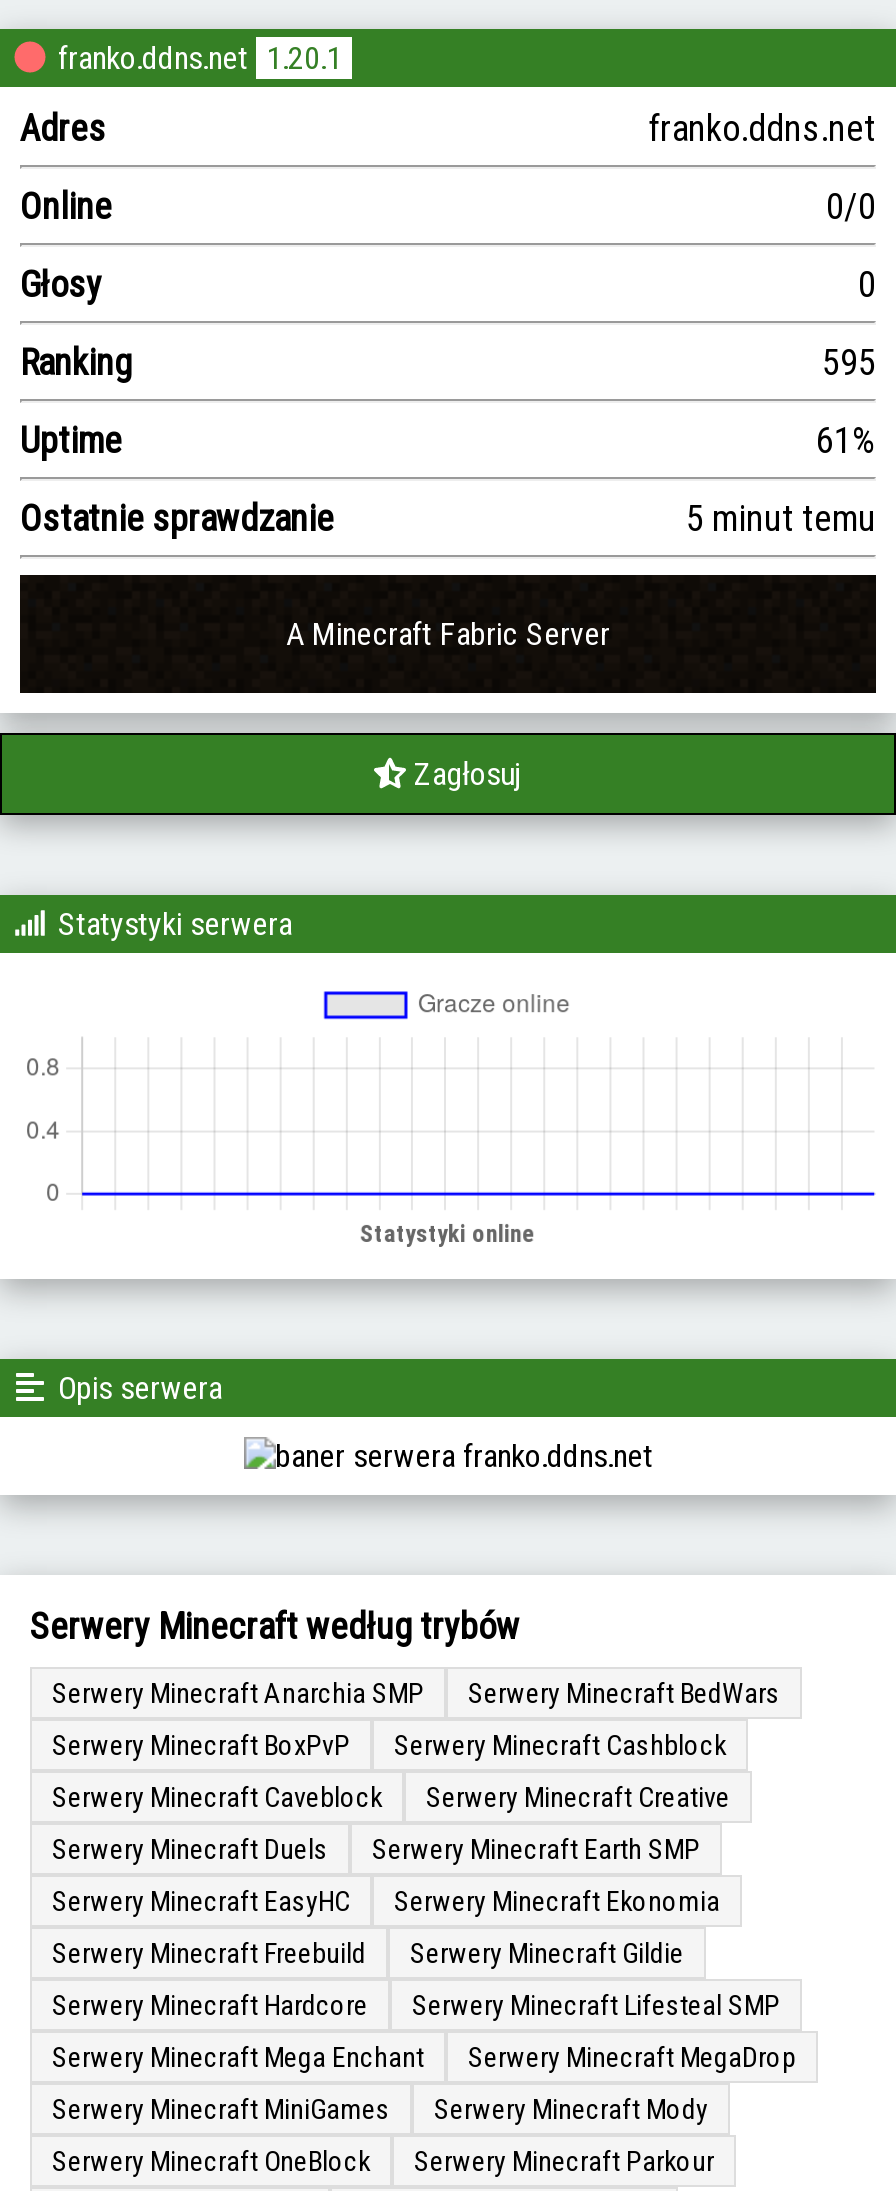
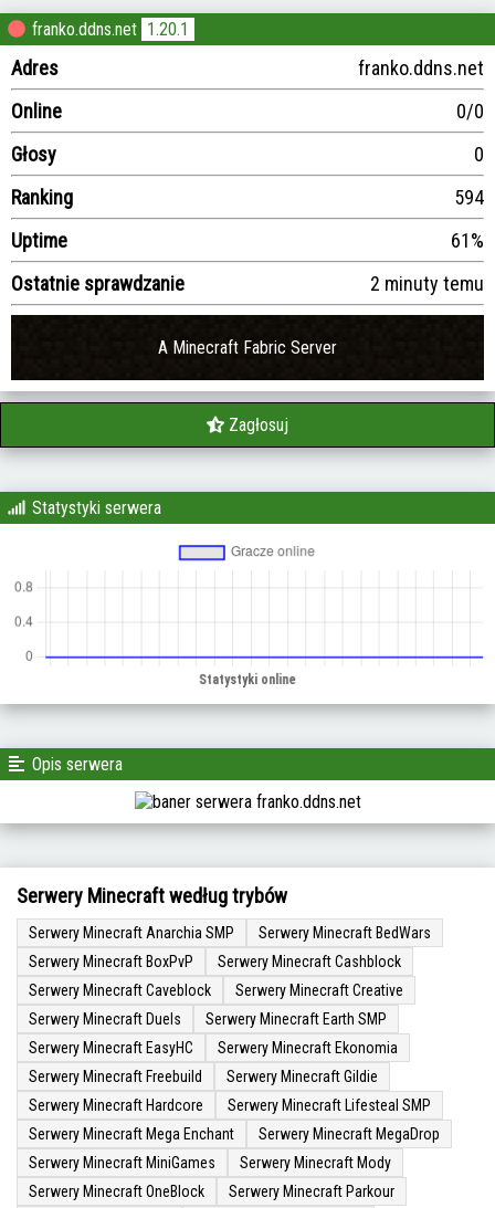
[822,341,876,383] 595 -> [454,186,484,209] 594
[686,497,876,539] 5 minut temu -> [370,272,484,295] 2 minuty temu

